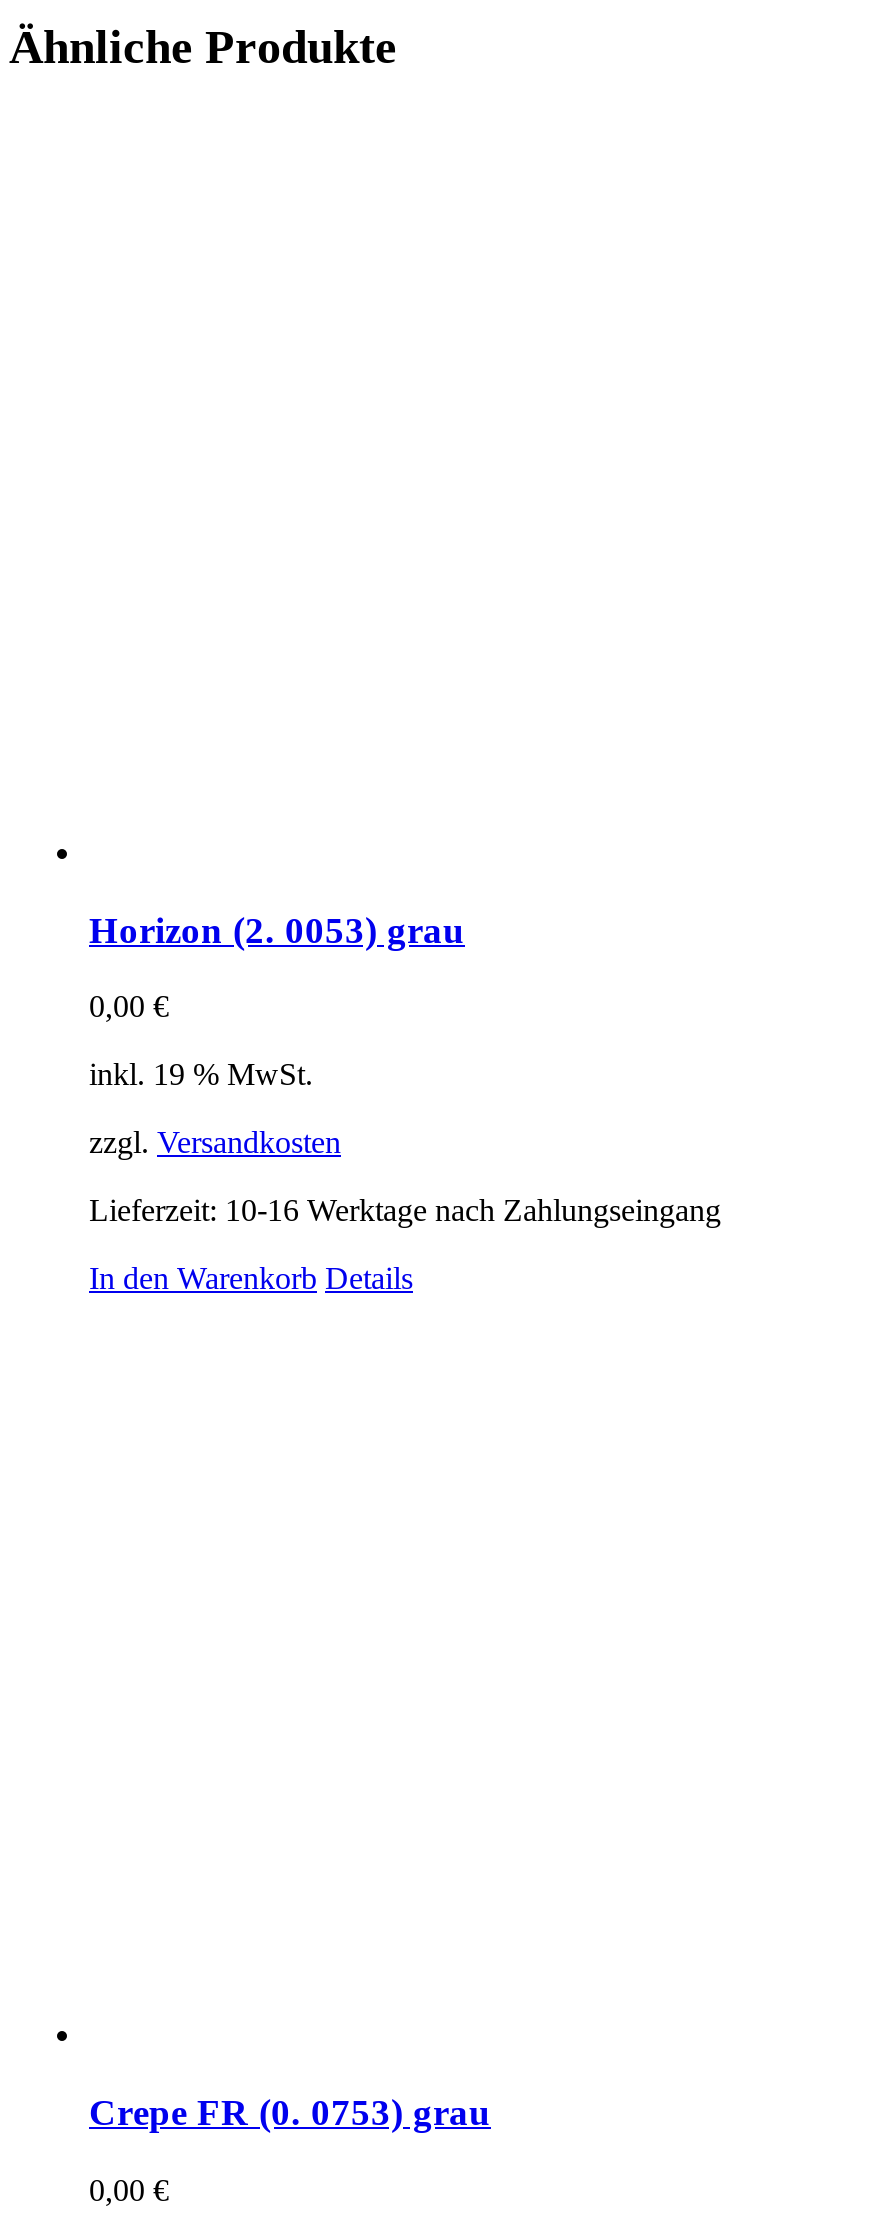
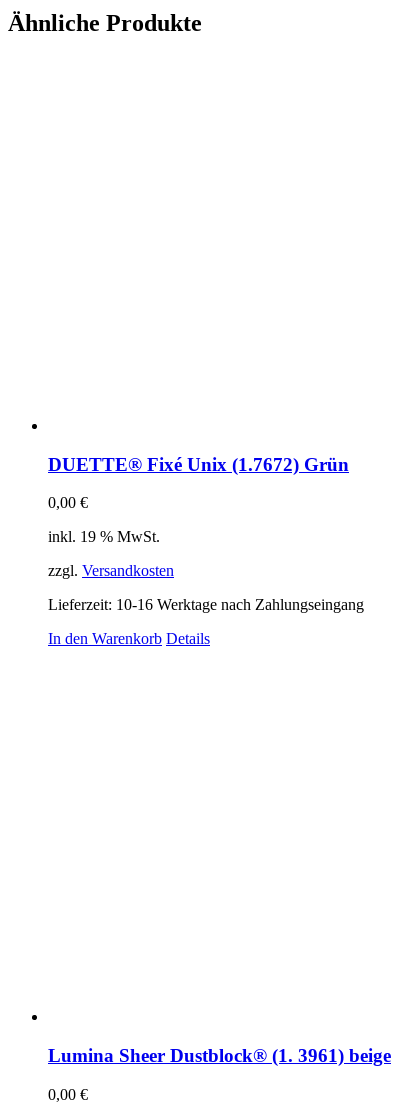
[89,908,465,950] Horizon (2. 0053) grau -> [48,454,349,475] DUETTE® Fixé Unix (1.7672) Grün
[89,2091,491,2133] Crepe FR (0. 0753) grau -> [48,1045,391,1066] Lumina Sheer Dustblock® (1. 3961) beige

